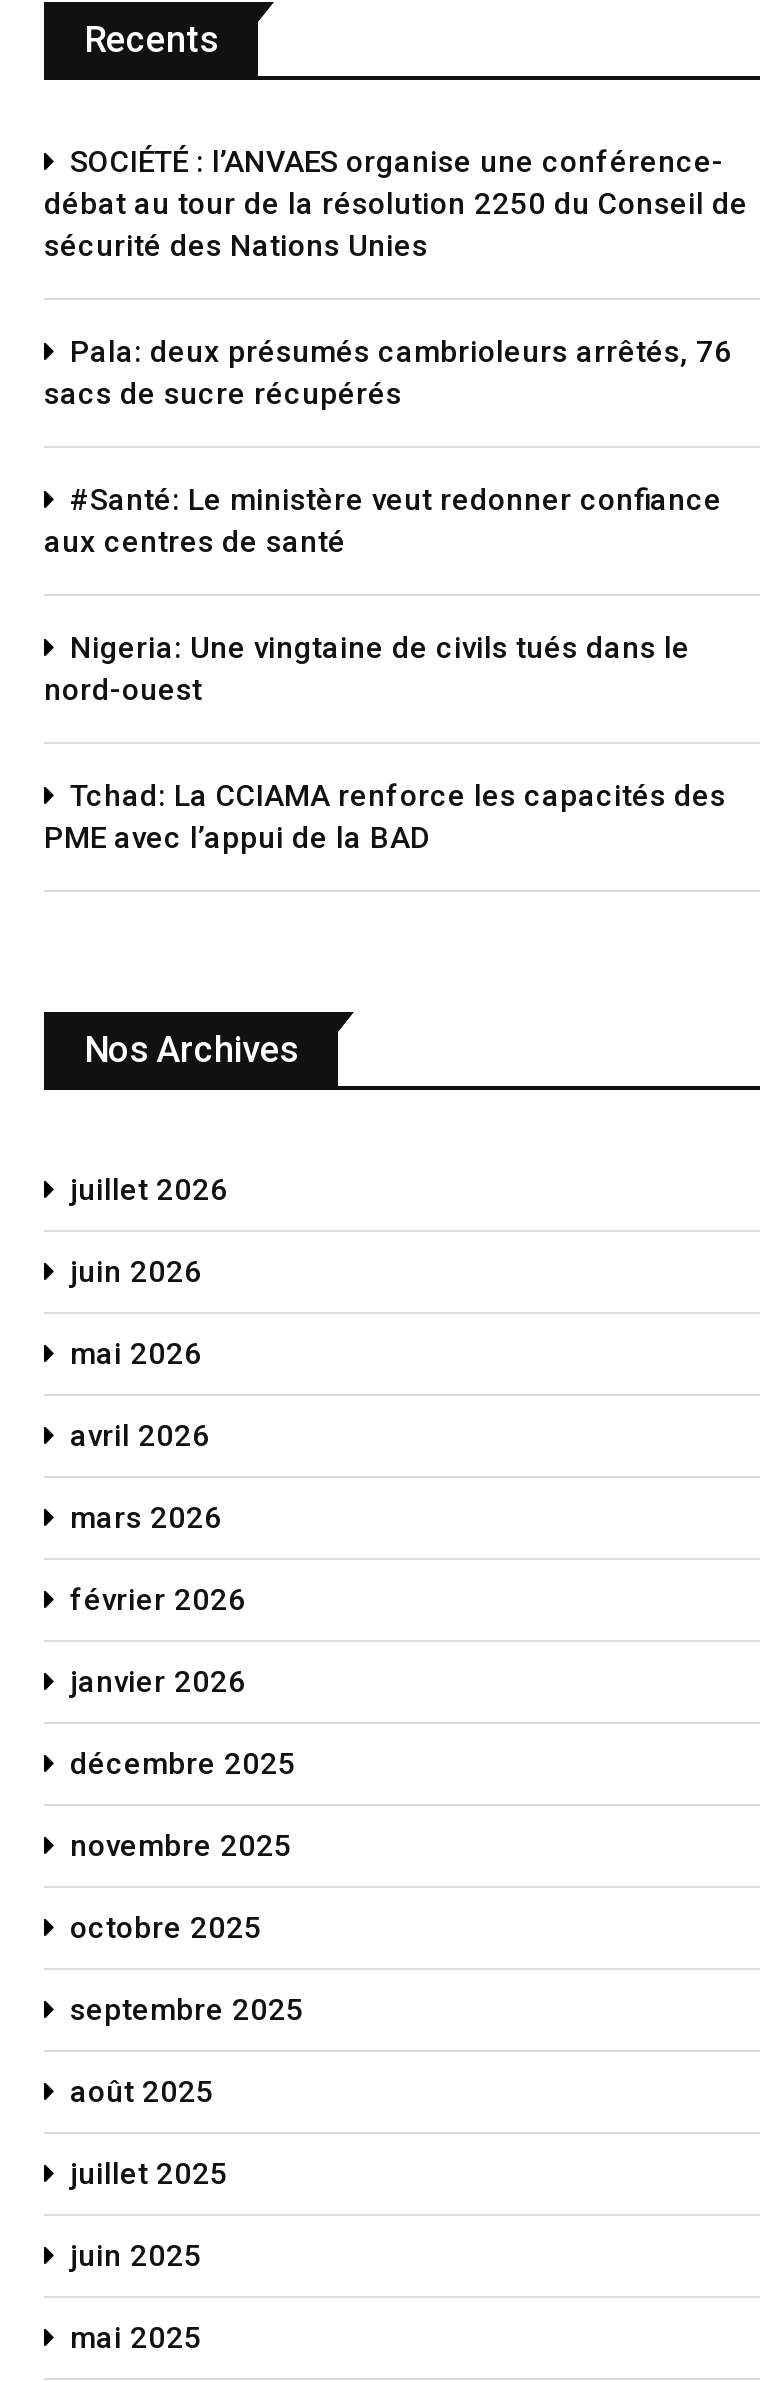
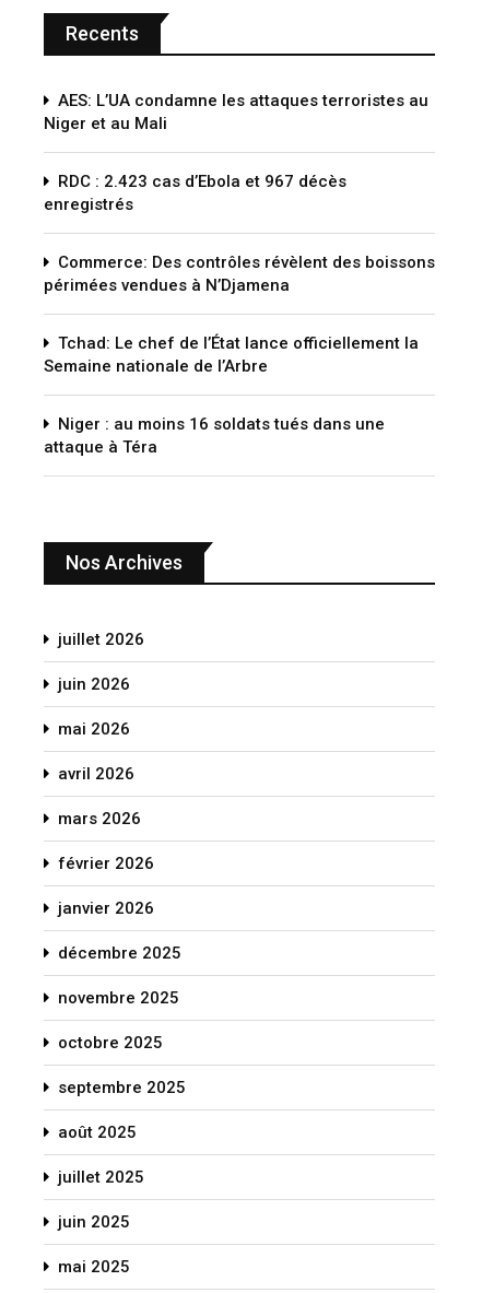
[44,144,748,264] SOCIÉTÉ : l’ANVAES organise une conférence- | débat au tour de la résolution 2250 du Conseil de | sécurité des Nations Unies -> [44,90,428,133] AES: L’UA condamne les attaques terroristes au | Niger et au Mali
[44,334,732,412] Pala: deux présumés cambrioleurs arrêtés, 76 | sacs de sucre récupérés -> [44,171,346,214] RDC : 2.423 cas d’Ebola et 967 décès | enregistrés
[44,482,722,560] #Santé: Le ministère veut redonner confiance | aux centres de santé -> [44,252,435,295] Commerce: Des contrôles révèlent des boissons | périmées vendues à N’Djamena
[44,630,690,708] Nigeria: Une vingtaine de civils tués dans le | nord-ouest -> [44,333,419,376] Tchad: Le chef de l’État lance officiellement la | Semaine nationale de l’Arbre
[44,778,726,856] Tchad: La CCIAMA renforce les capacités des | PME avec l’appui de la BAD -> [44,414,385,457] Niger : au moins 16 soldats tués dans une | attaque à Téra

